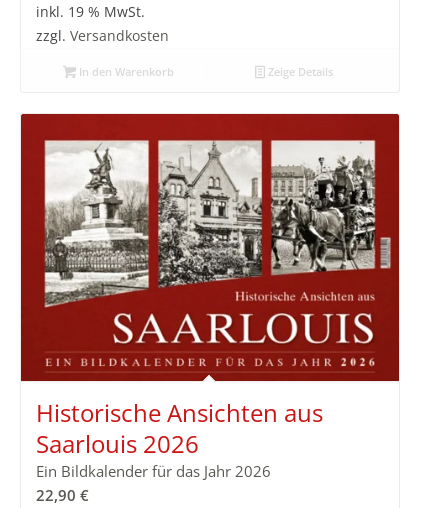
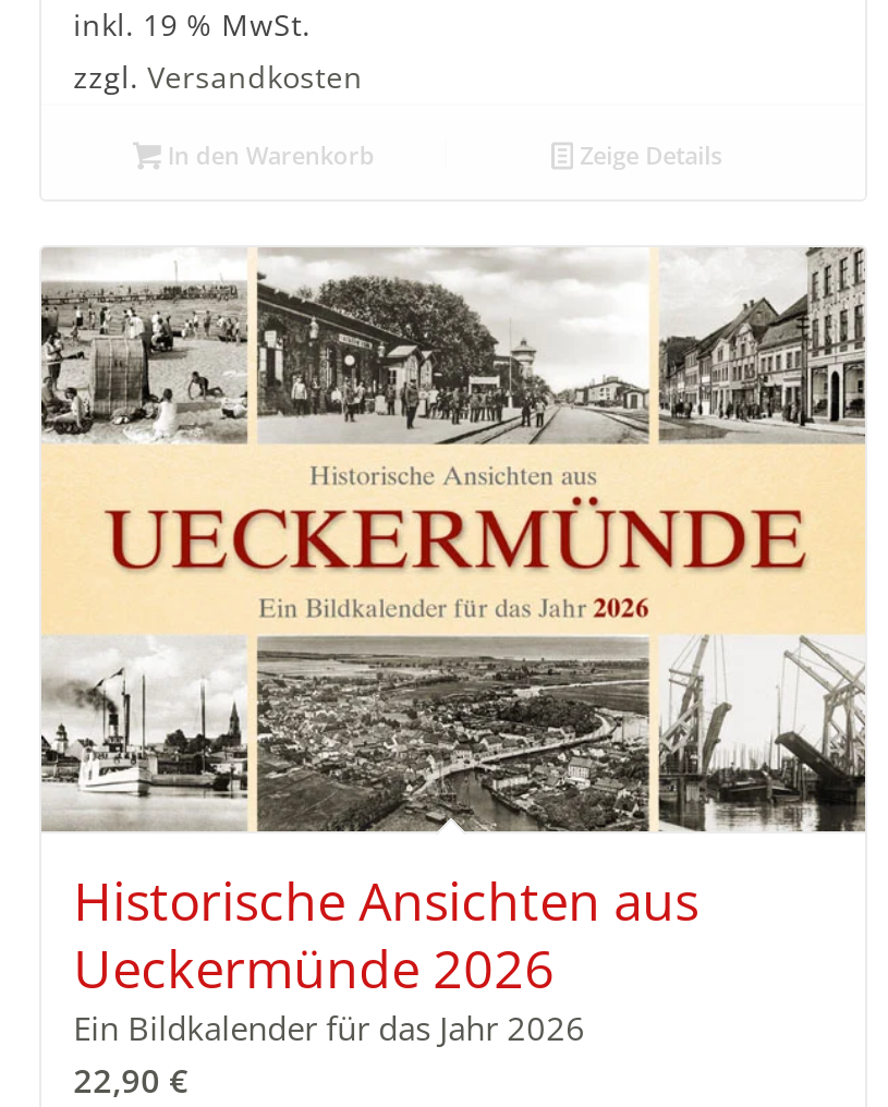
[20,113,400,382] [image] -> [39,246,867,835] [image]
[36,427,199,460] Saarlouis 2026 -> [73,931,555,1003] Ueckermünde 2026

